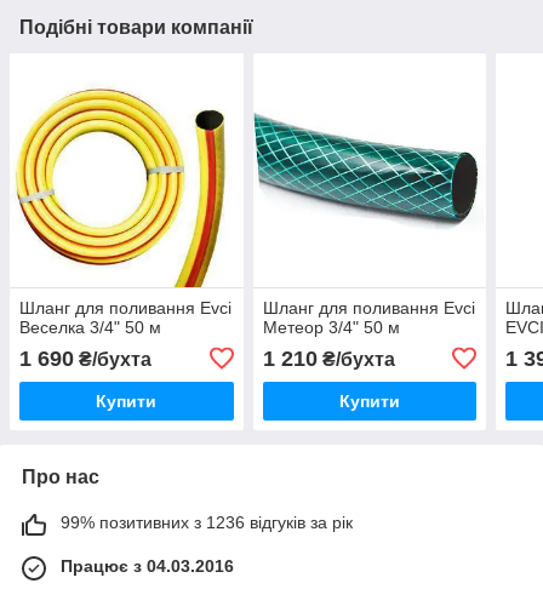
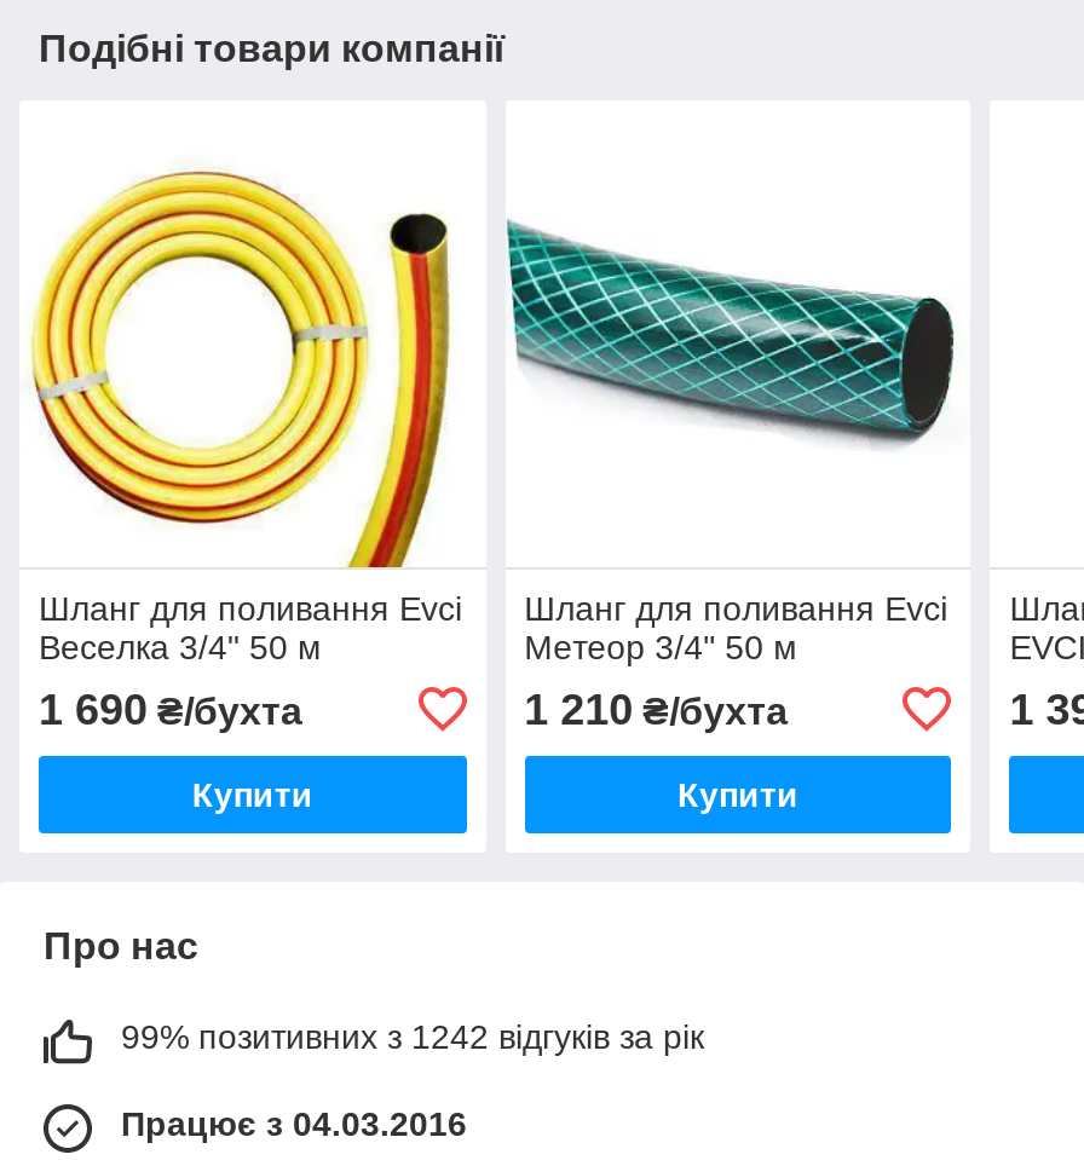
[61,512,353,532] 99% позитивних з 1236 відгуків за рік -> [121,1017,704,1055] 99% позитивних з 1242 відгуків за рік

